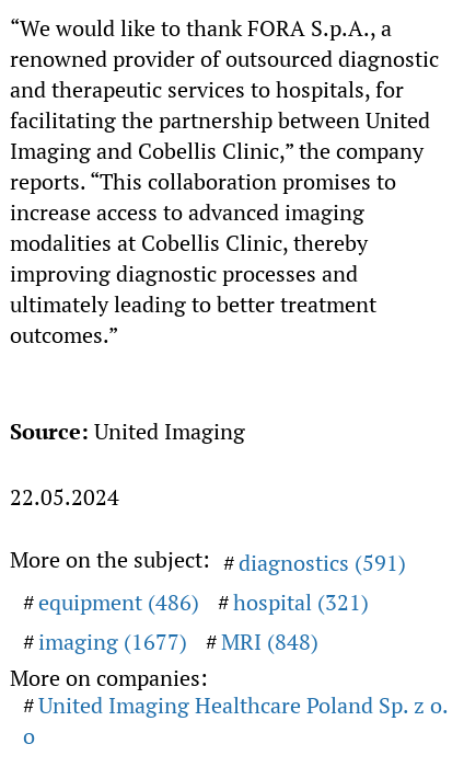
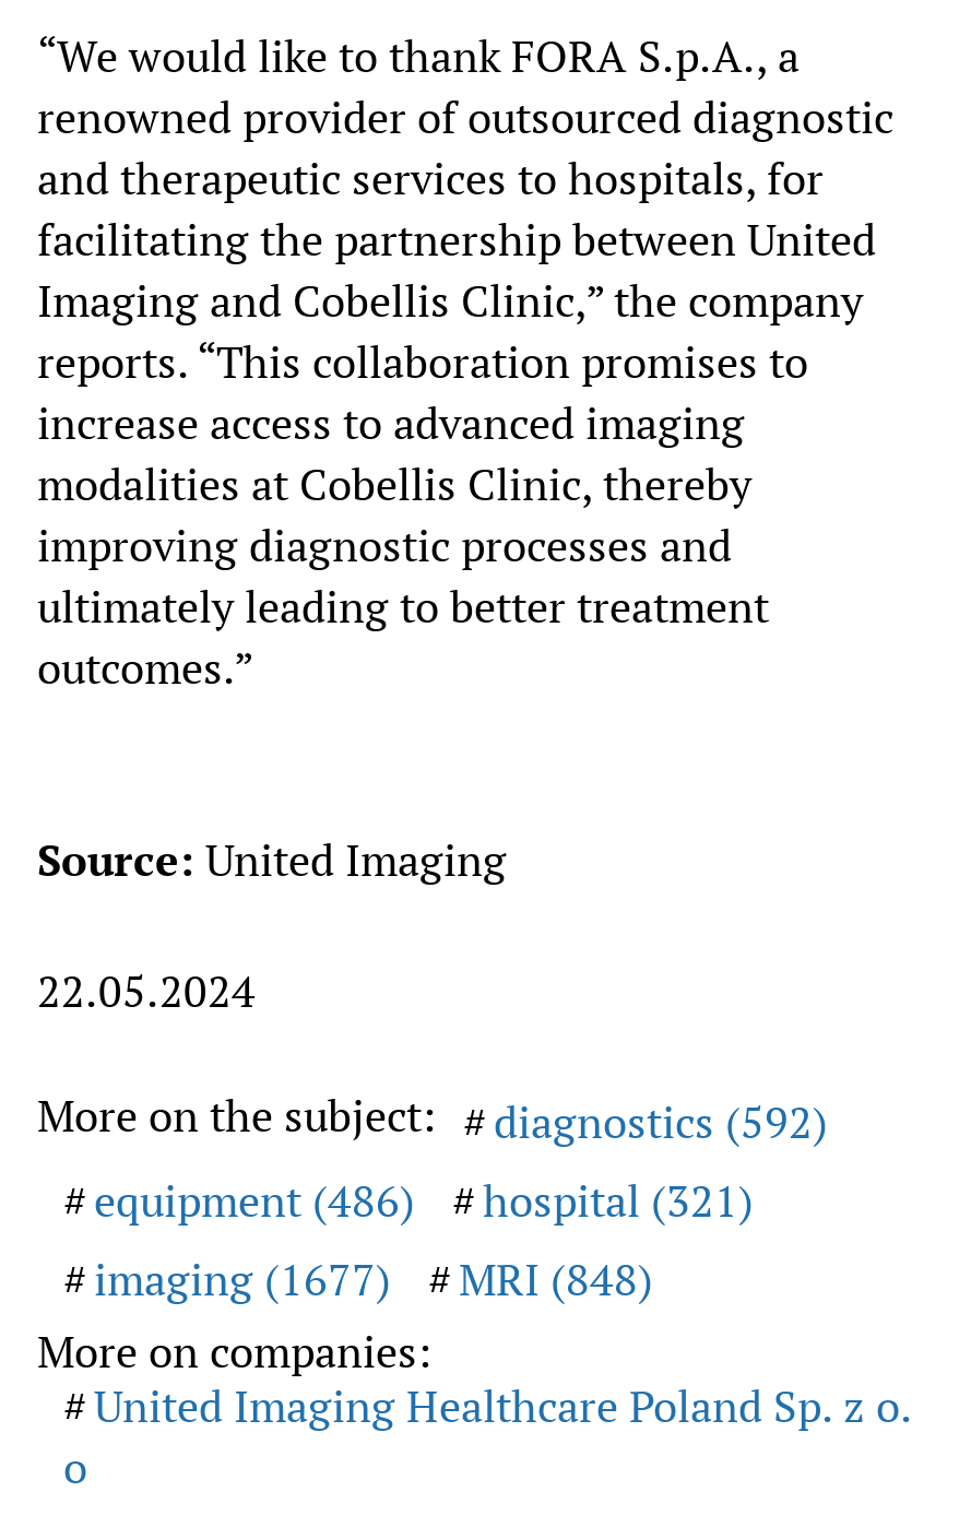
[10,544,406,577] More on the subject: diagnostics (591) -> [37,1085,828,1150] More on the subject: diagnostics (592)

